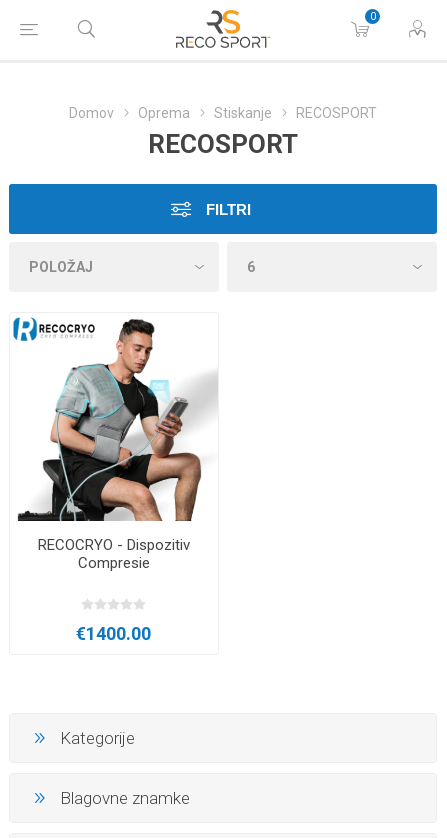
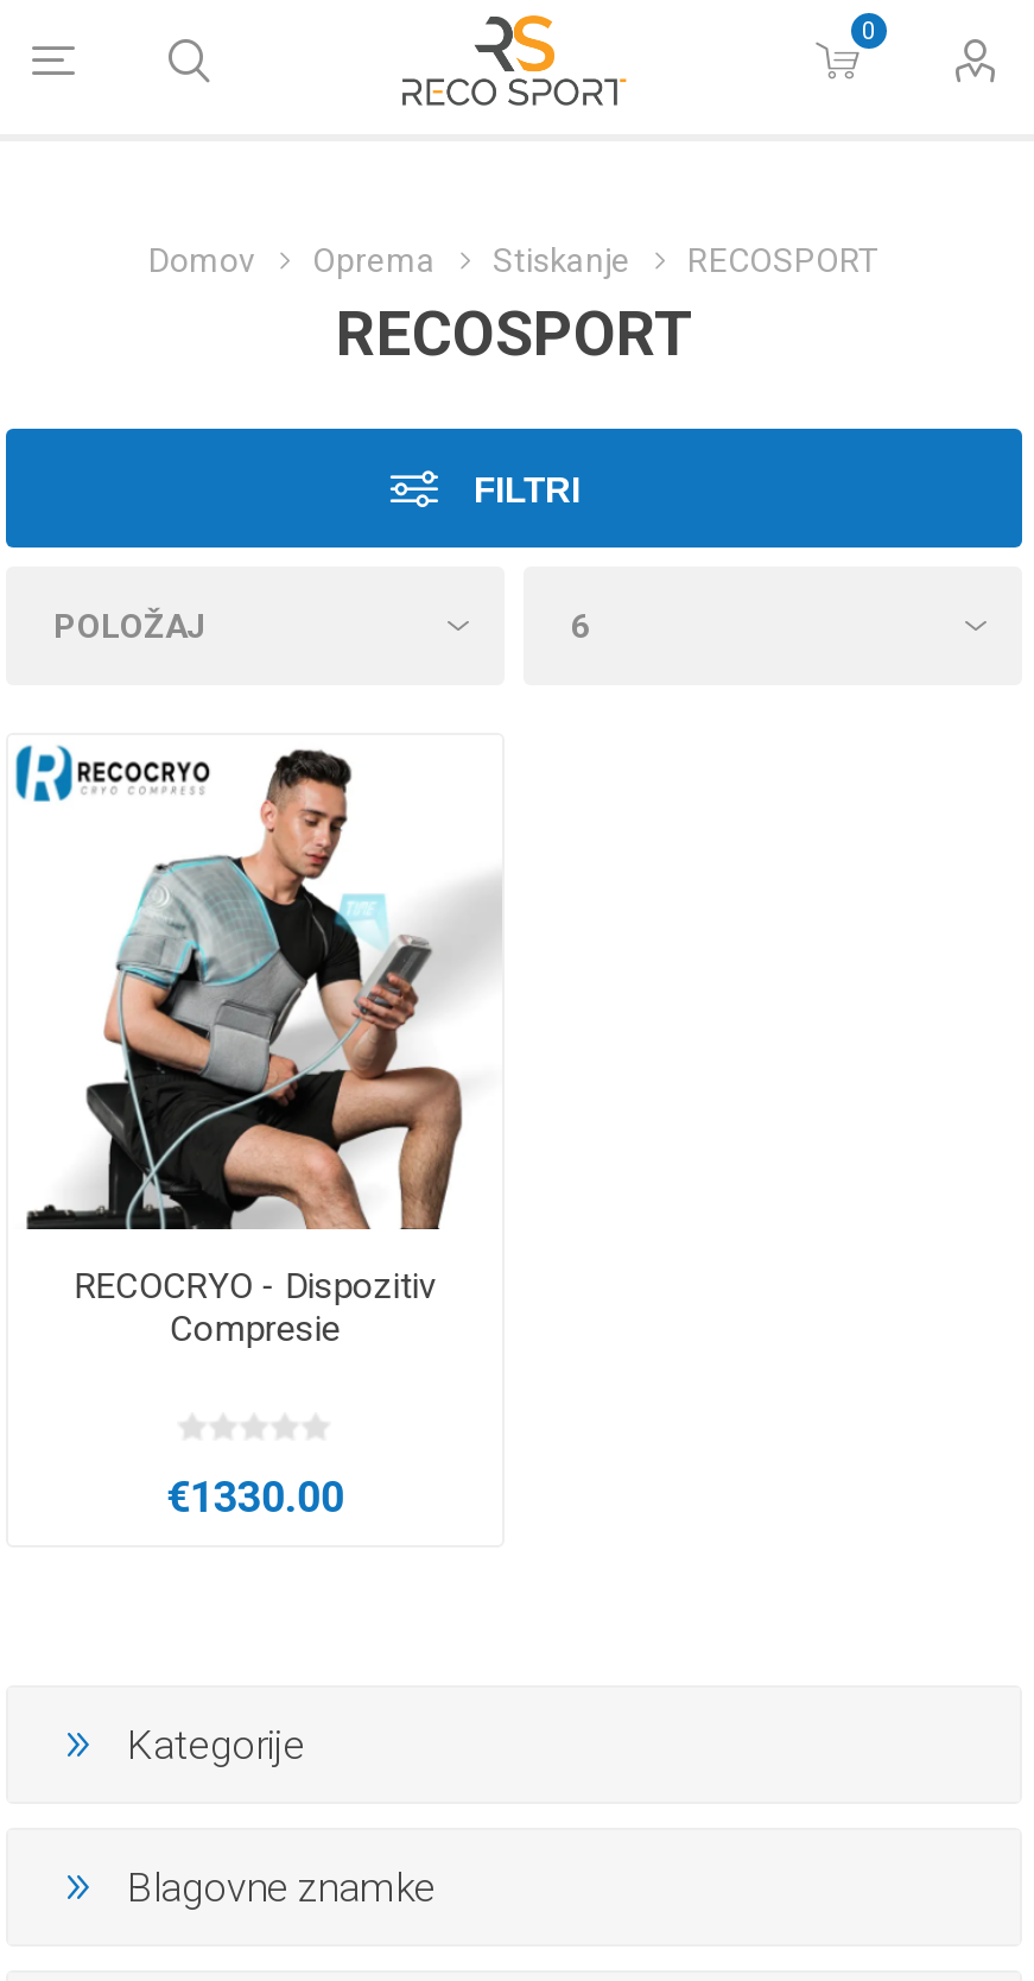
[76,623,151,644] €1400.00 -> [166,1471,344,1521] €1330.00

